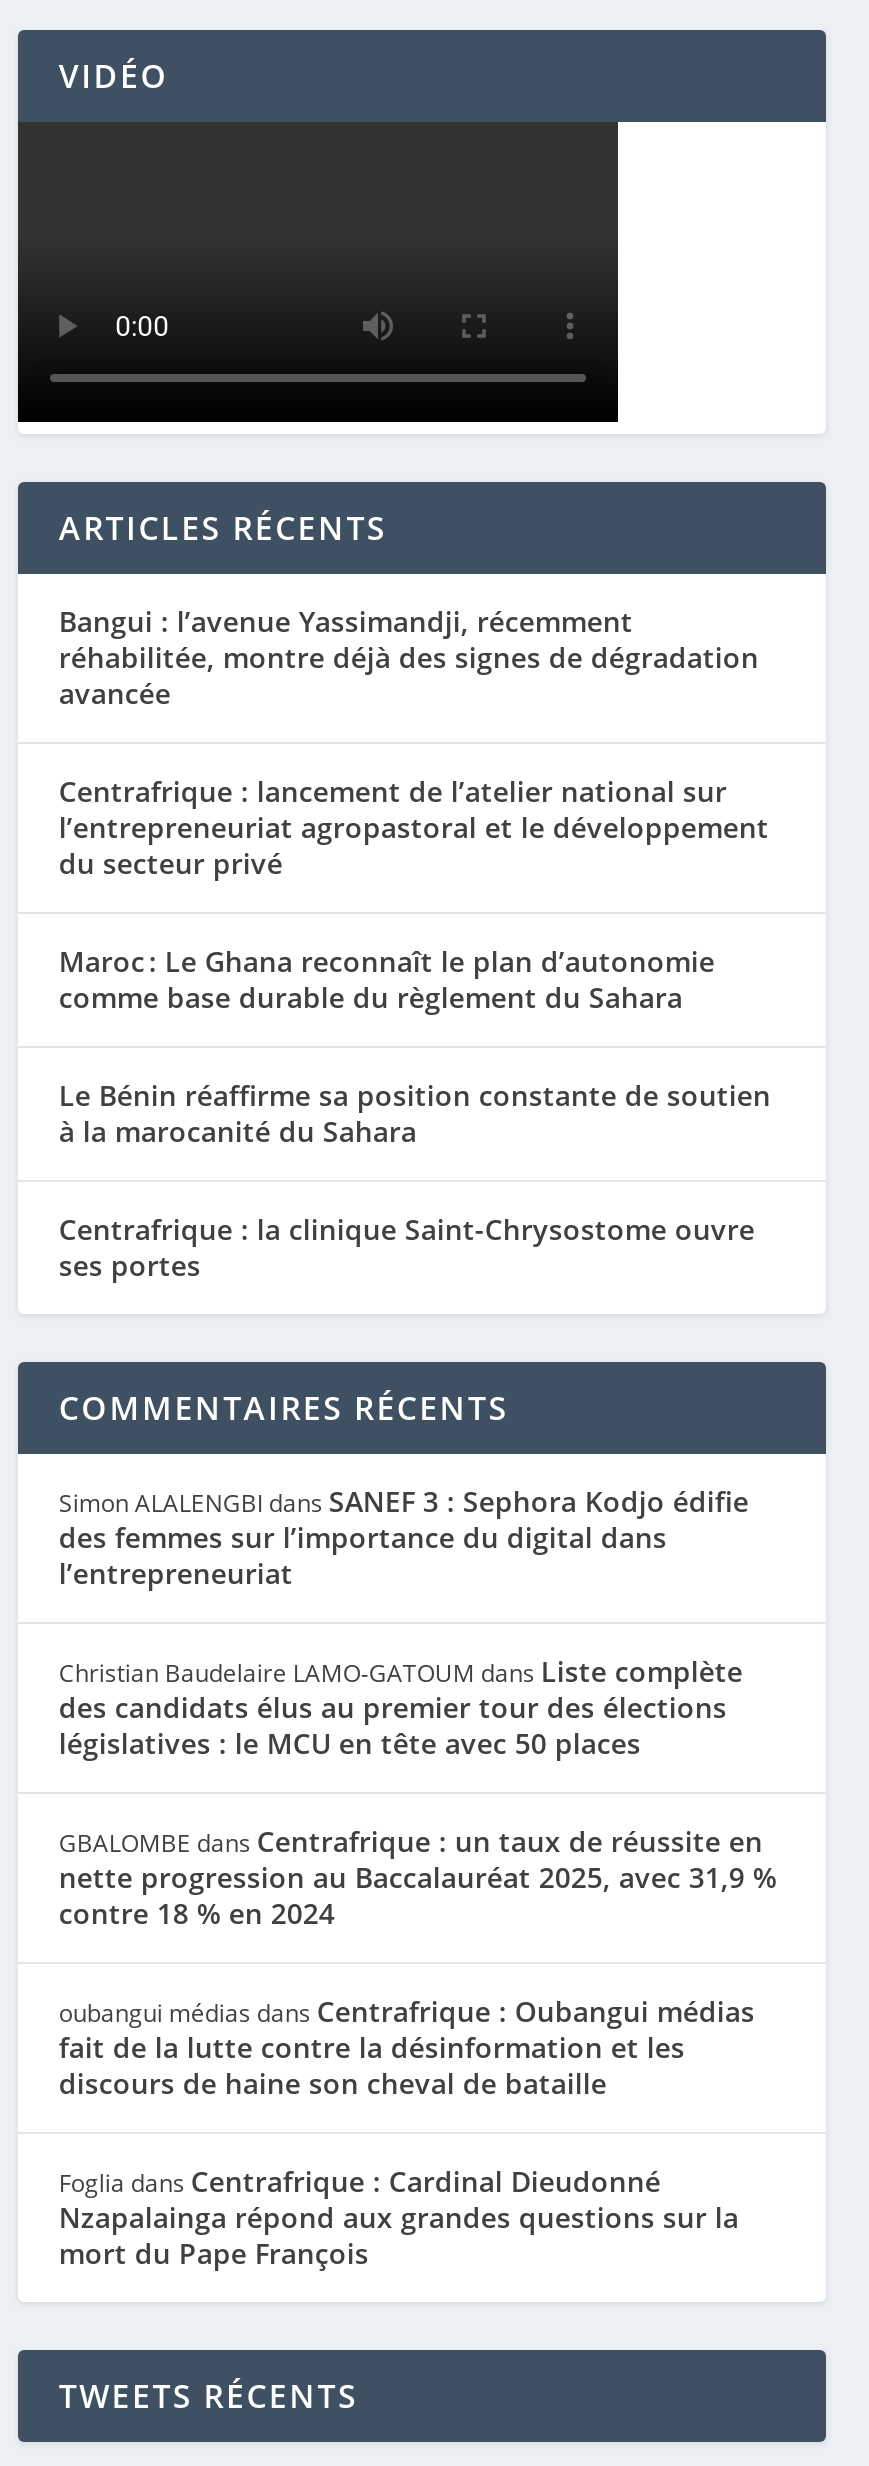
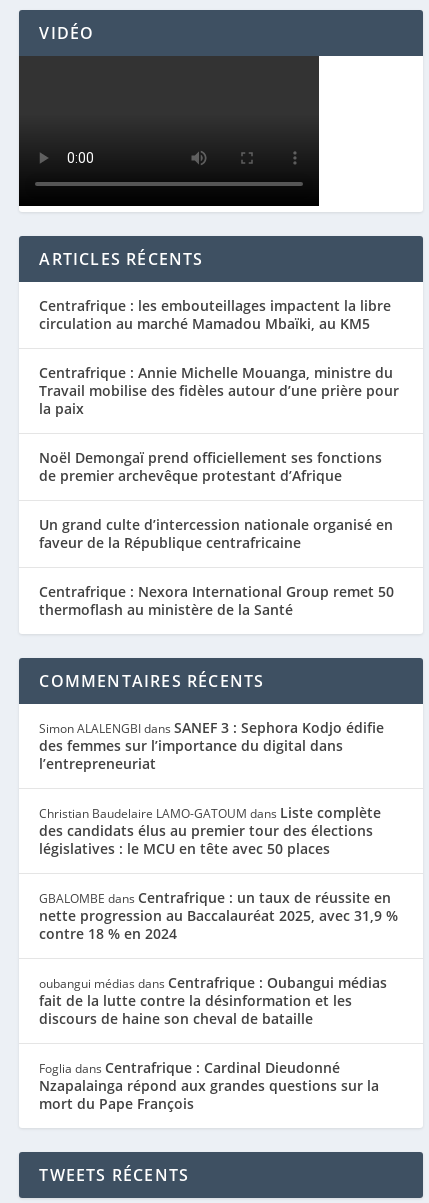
[59,603,759,713] Bangui : l’avenue Yassimandji, récemment | réhabilitée, montre déjà des signes de dégradation | avancée -> [39,296,391,333] Centrafrique : les embouteillages impactent la libre | circulation au marché Mamadou Mbaïki, au KM5
[59,773,769,883] Centrafrique : lancement de l’atelier national sur | l’entrepreneuriat agropastoral et le développement | du secteur privé -> [39,363,399,418] Centrafrique : Annie Michelle Mouanga, ministre du | Travail mobilise des fidèles autour d’une prière pour | la paix
[59,943,715,1017] Maroc : Le Ghana reconnaît le plan d’autonomie | comme base durable du règlement du Sahara -> [39,448,382,485] Noël Demongaï prend officiellement ses fonctions | de premier archevêque protestant d’Afrique
[59,1077,771,1151] Le Bénin réaffirme sa position constante de soutien | à la marocanité du Sahara -> [39,515,393,552] Un grand culte d’intercession nationale organisé en | faveur de la République centrafricaine
[59,1211,755,1285] Centrafrique : la clinique Saint-Chrysostome ouvre | ses portes -> [39,582,394,619] Centrafrique : Nexora International Group remet 50 | thermoflash au ministère de la Santé

